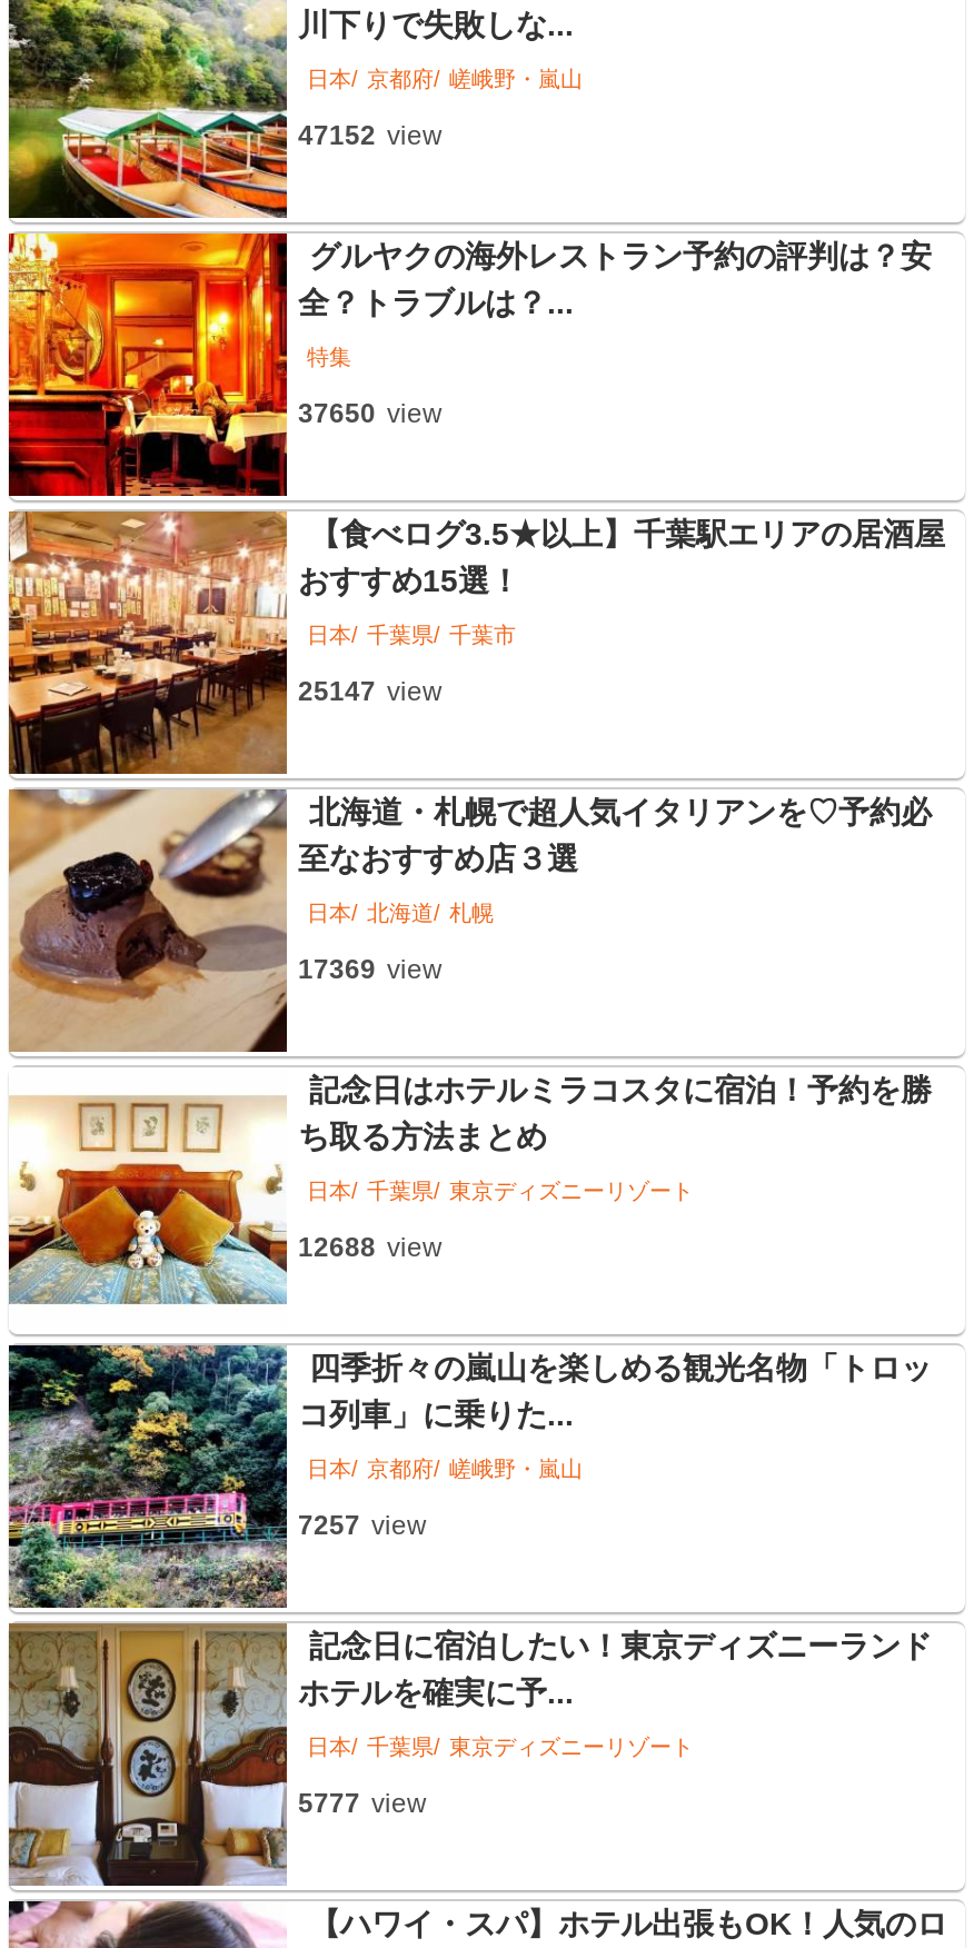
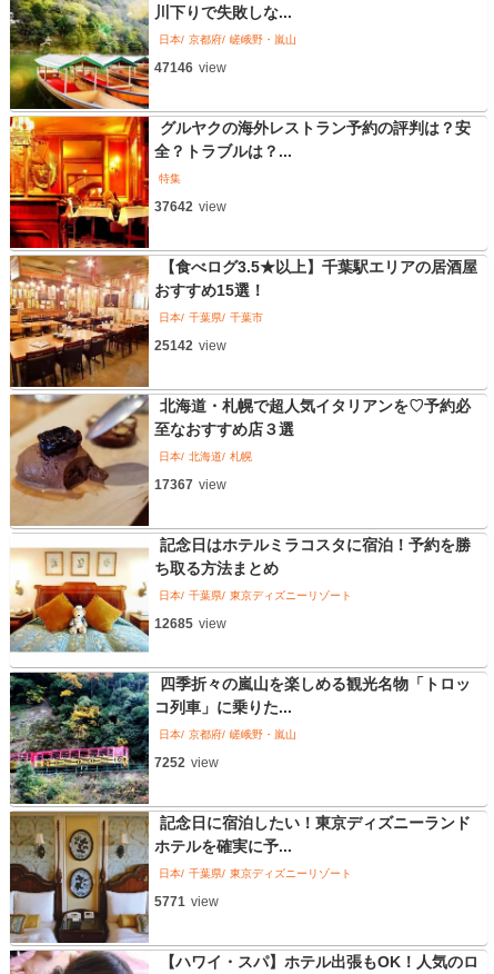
[298,120,443,151] 47152 view -> [154,60,226,76] 47146 view
[298,398,443,429] 37650 view -> [154,199,226,215] 37642 view
[298,676,443,707] 25147 view -> [154,338,226,354] 25142 view
[298,954,443,985] 17369 view -> [154,477,226,493] 17367 view
[298,1232,443,1263] 12688 view -> [154,616,226,632] 12685 view
[298,1510,427,1541] 7257 view -> [154,755,219,771] 7252 view
[298,1788,427,1819] 5777 view -> [154,894,219,910] 5771 view

